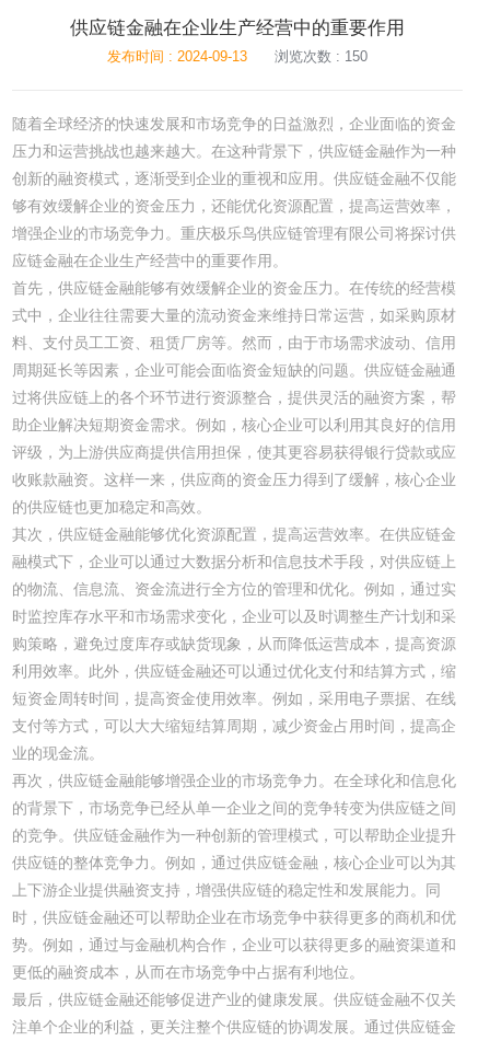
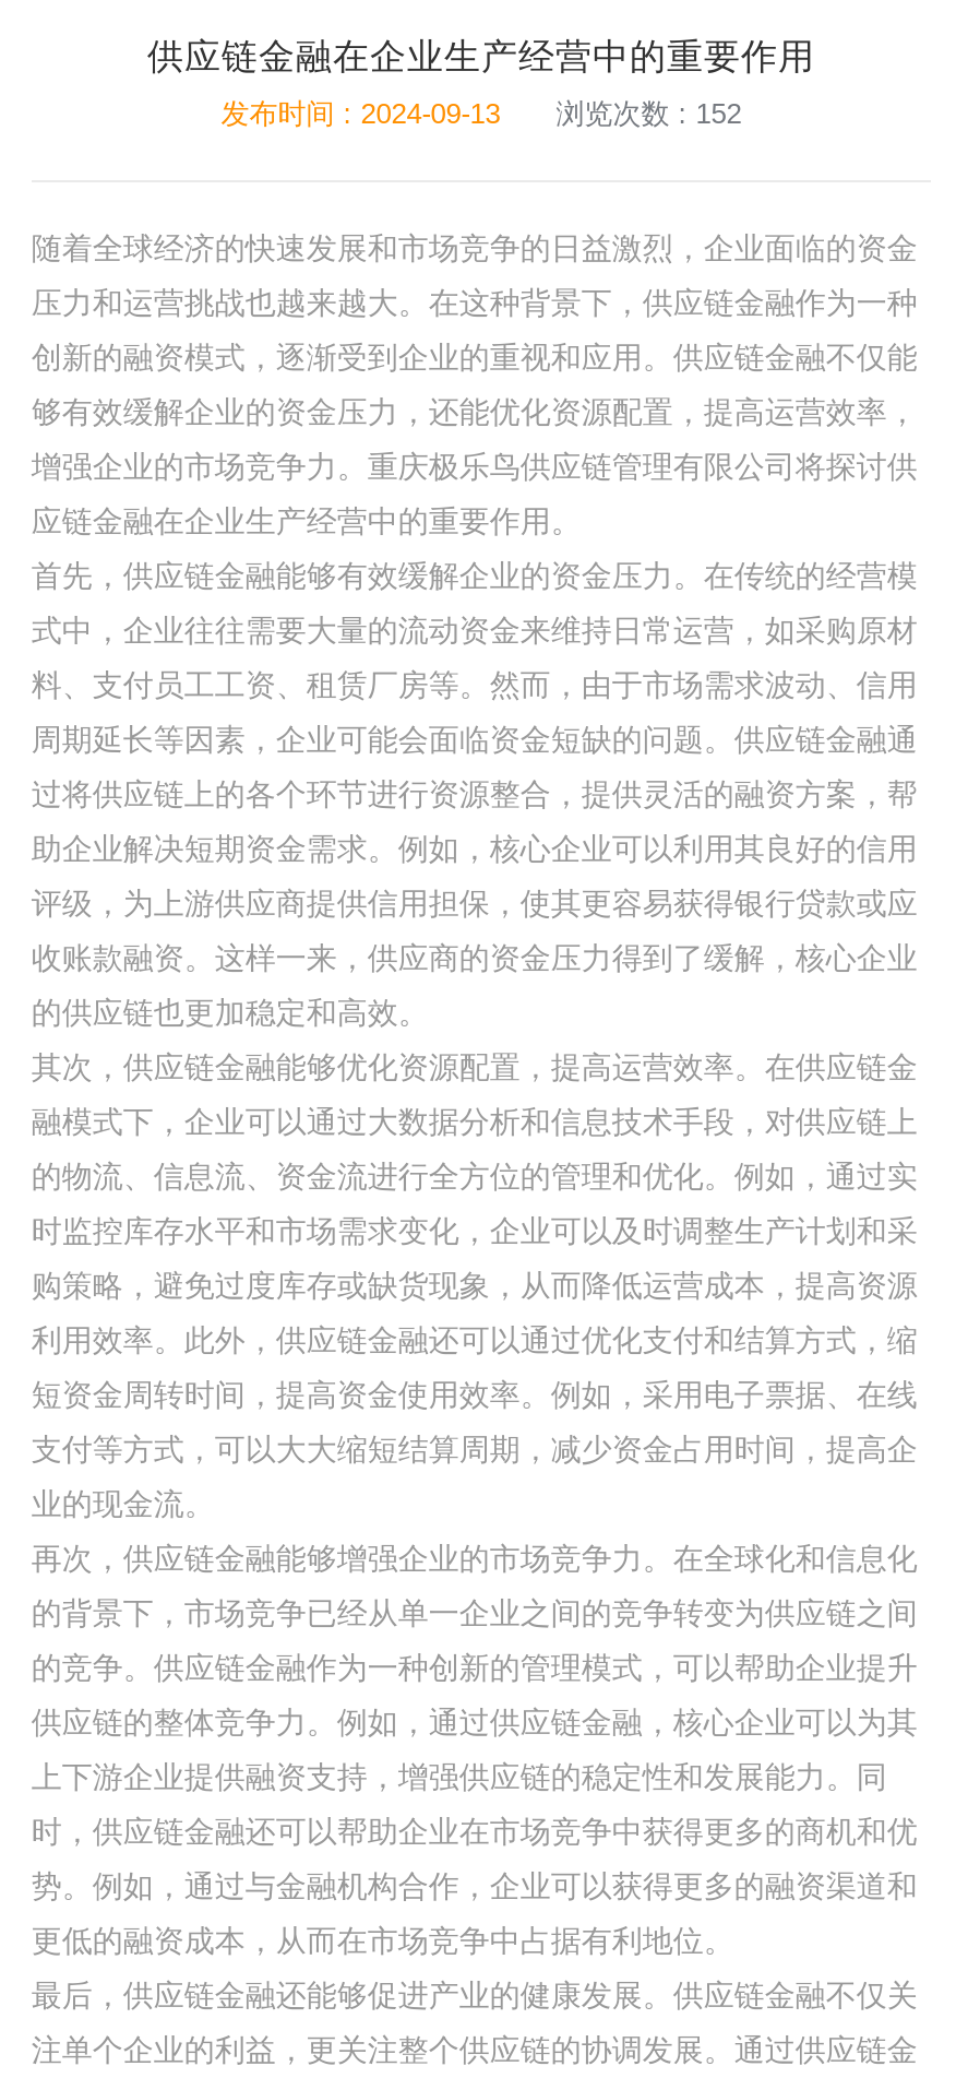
[107,48,368,65] 发布时间 : 2024-09-13 浏览次数 : 150 -> [221,97,741,130] 发布时间 : 2024-09-13 浏览次数 : 152

